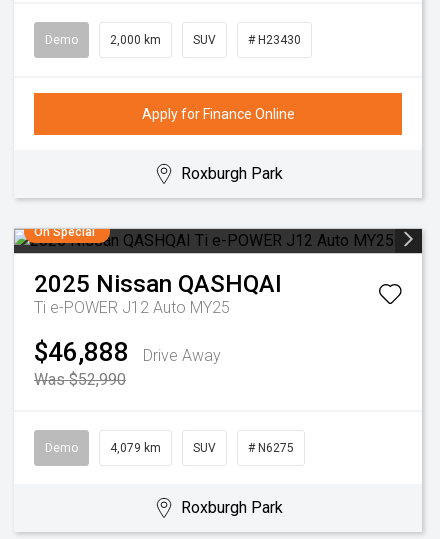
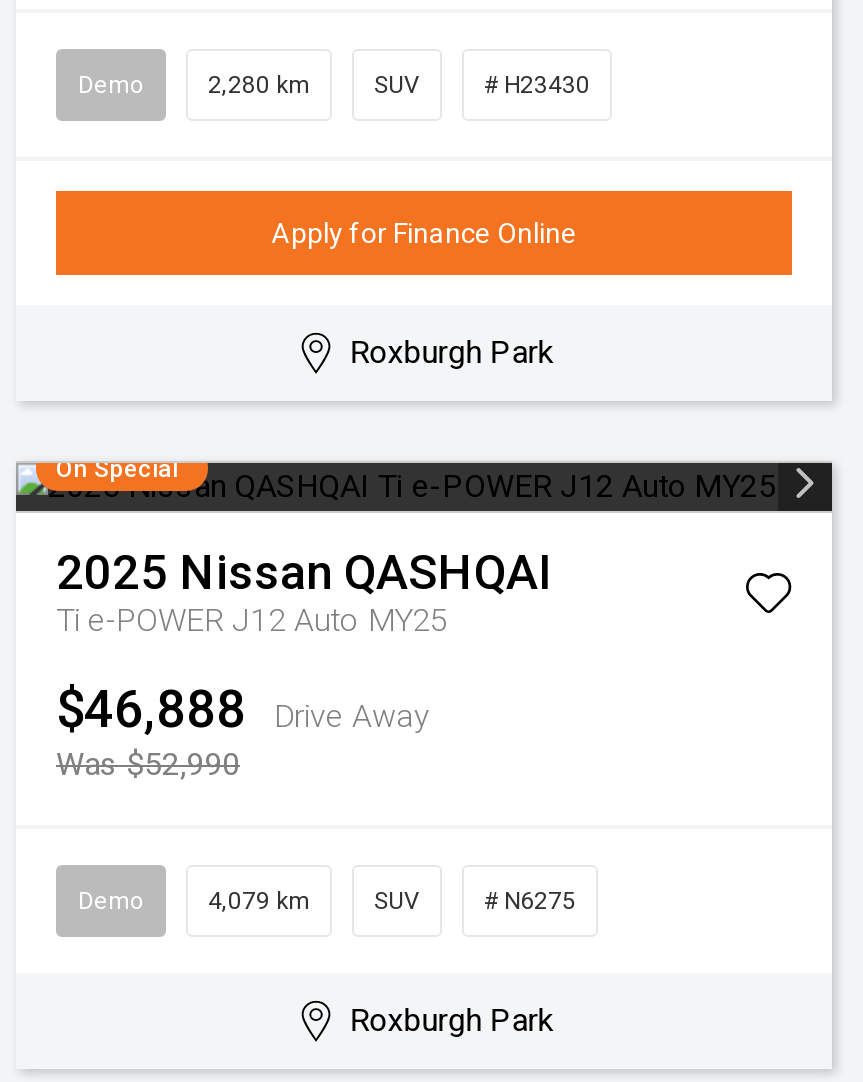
[110,33,161,47] 2,000 km -> [208,71,310,99] 2,280 km

